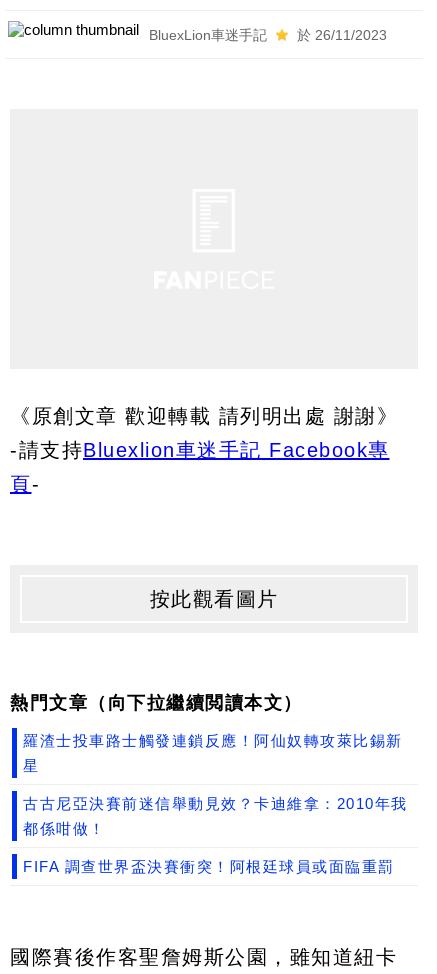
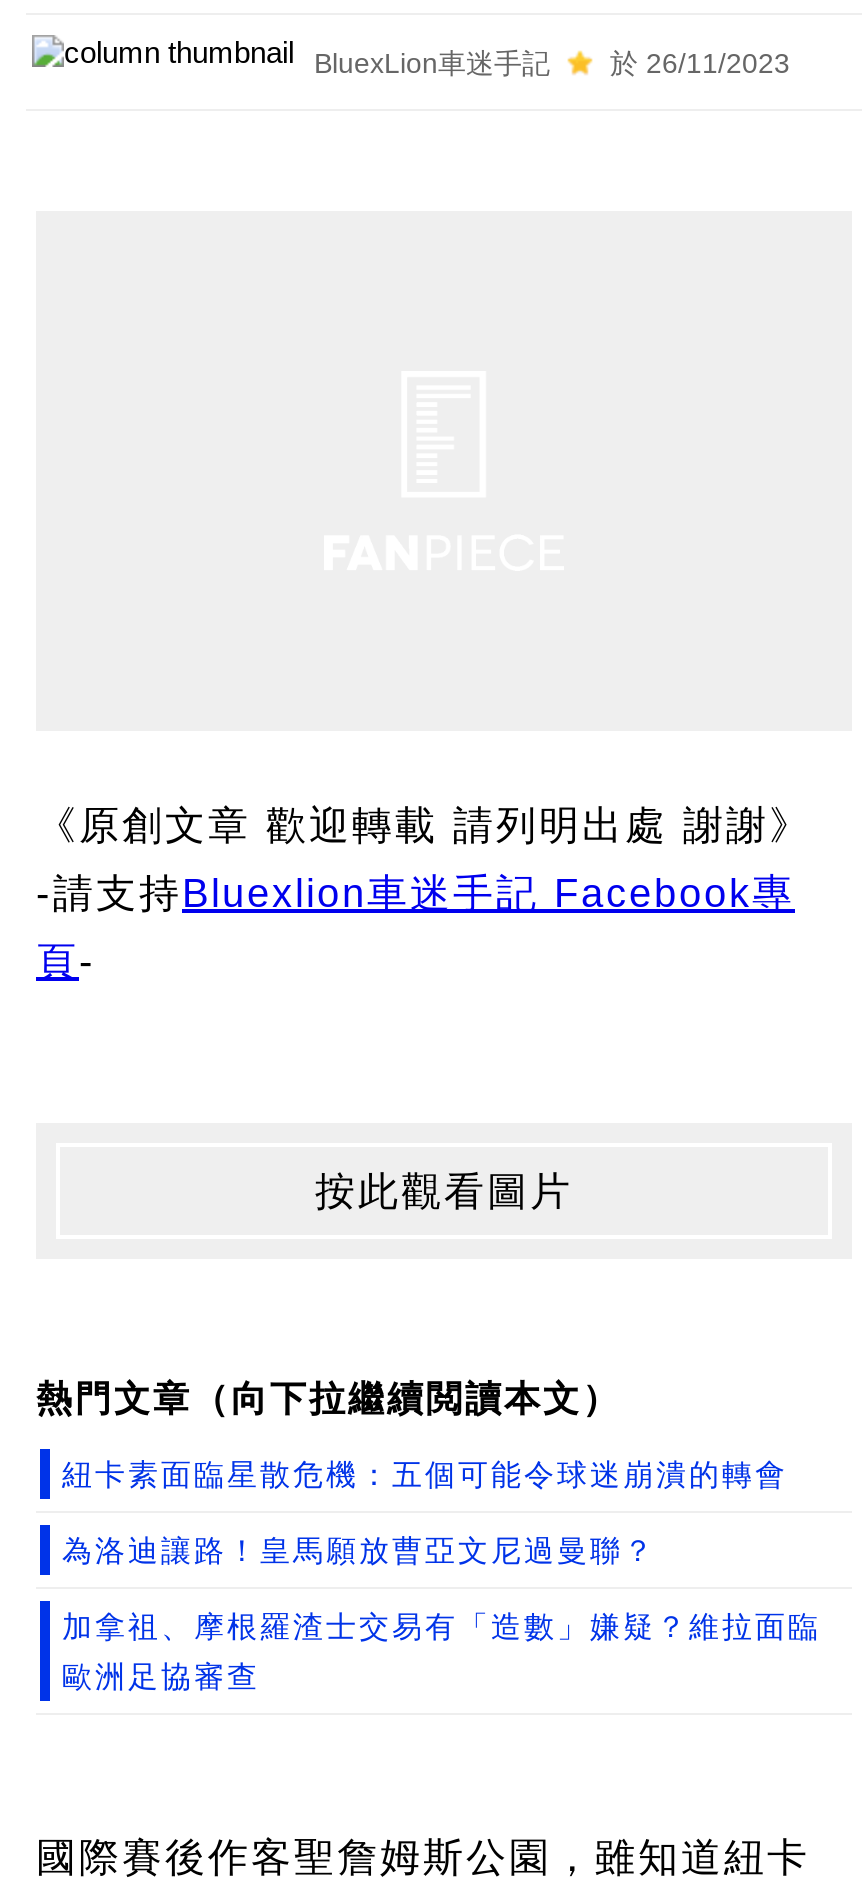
[23,732,407,875] 羅渣士投車路士觸發連鎖反應！阿仙奴轉攻萊比錫新 | 星 | 古古尼亞決賽前迷信舉動見效？卡迪維拿：2010年我 | 都係咁做！ | FIFA 調查世界盃決賽衝突！阿根廷球員或面臨重罰 -> [62,1457,821,1693] 紐卡素面臨星散危機：五個可能令球迷崩潰的轉會 | 為洛迪讓路！皇馬願放曹亞文尼過曼聯？ | 加拿祖、摩根羅渣士交易有「造數」嫌疑？維拉面臨 | 歐洲足協審查

